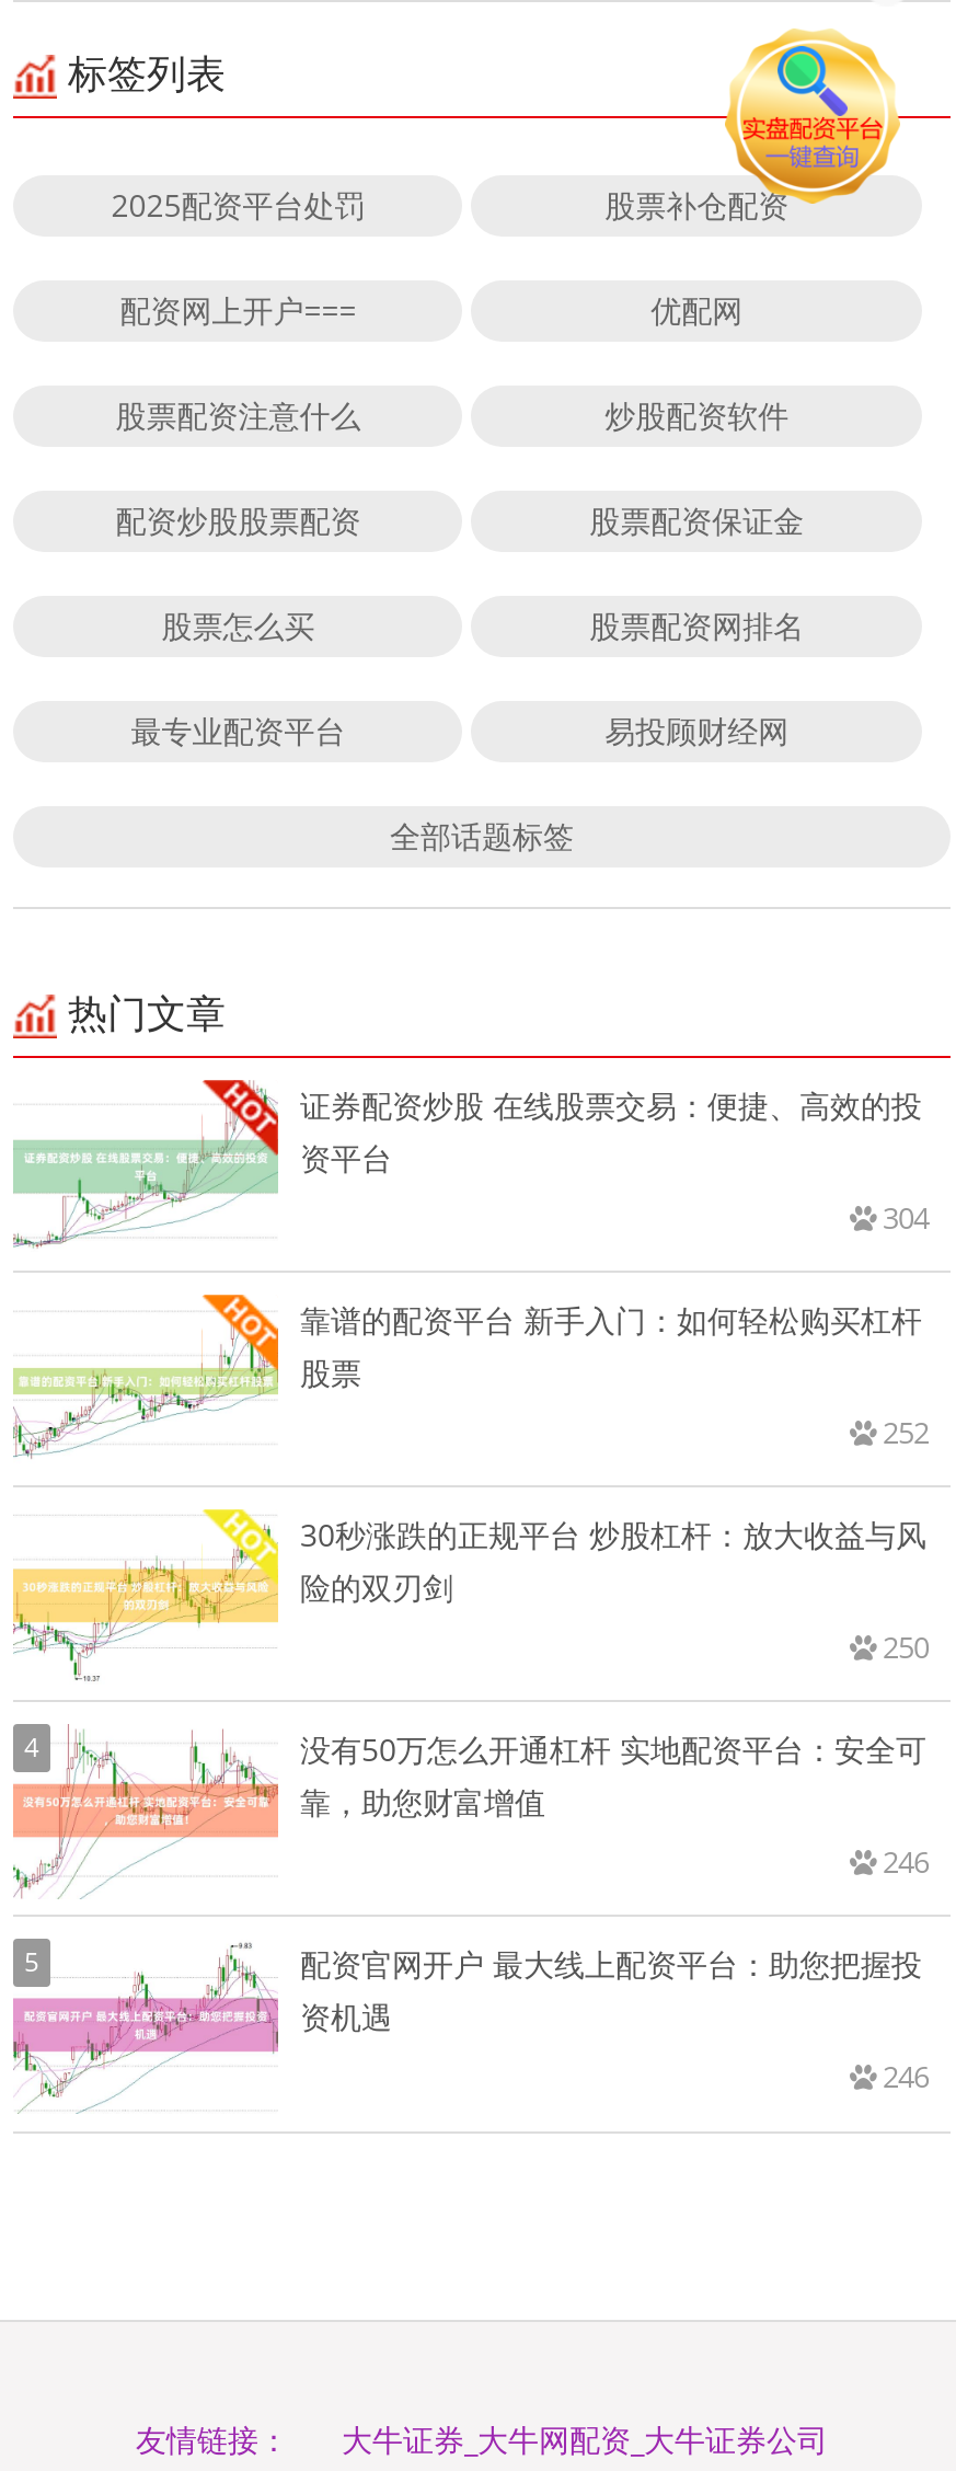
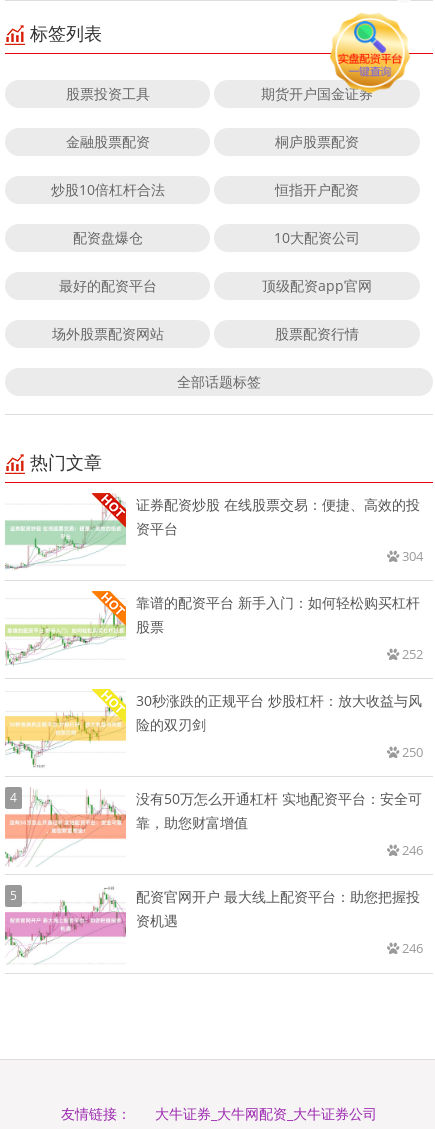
[111,183,789,225] 2025配资平台处罚 | 股票补仓配资 -> [66,84,373,103] 股票投资工具 | 期货开户国金证券
[120,289,743,330] 配资网上开户=== | 优配网 -> [66,132,359,151] 金融股票配资 | 桐庐股票配资
[115,394,789,435] 股票配资注意什么 | 炒股配资软件 -> [51,180,359,199] 炒股10倍杠杆合法 | 恒指开户配资
[115,499,804,540] 配资炒股股票配资 | 股票配资保证金 -> [73,228,360,247] 配资盘爆仓 | 10大配资公司
[161,604,804,646] 股票怎么买 | 股票配资网排名 -> [59,276,372,295] 最好的配资平台 | 顶级配资app官网
[131,709,789,751] 最专业配资平台 | 易投顾财经网 -> [52,324,359,343] 场外股票配资网站 | 股票配资行情

